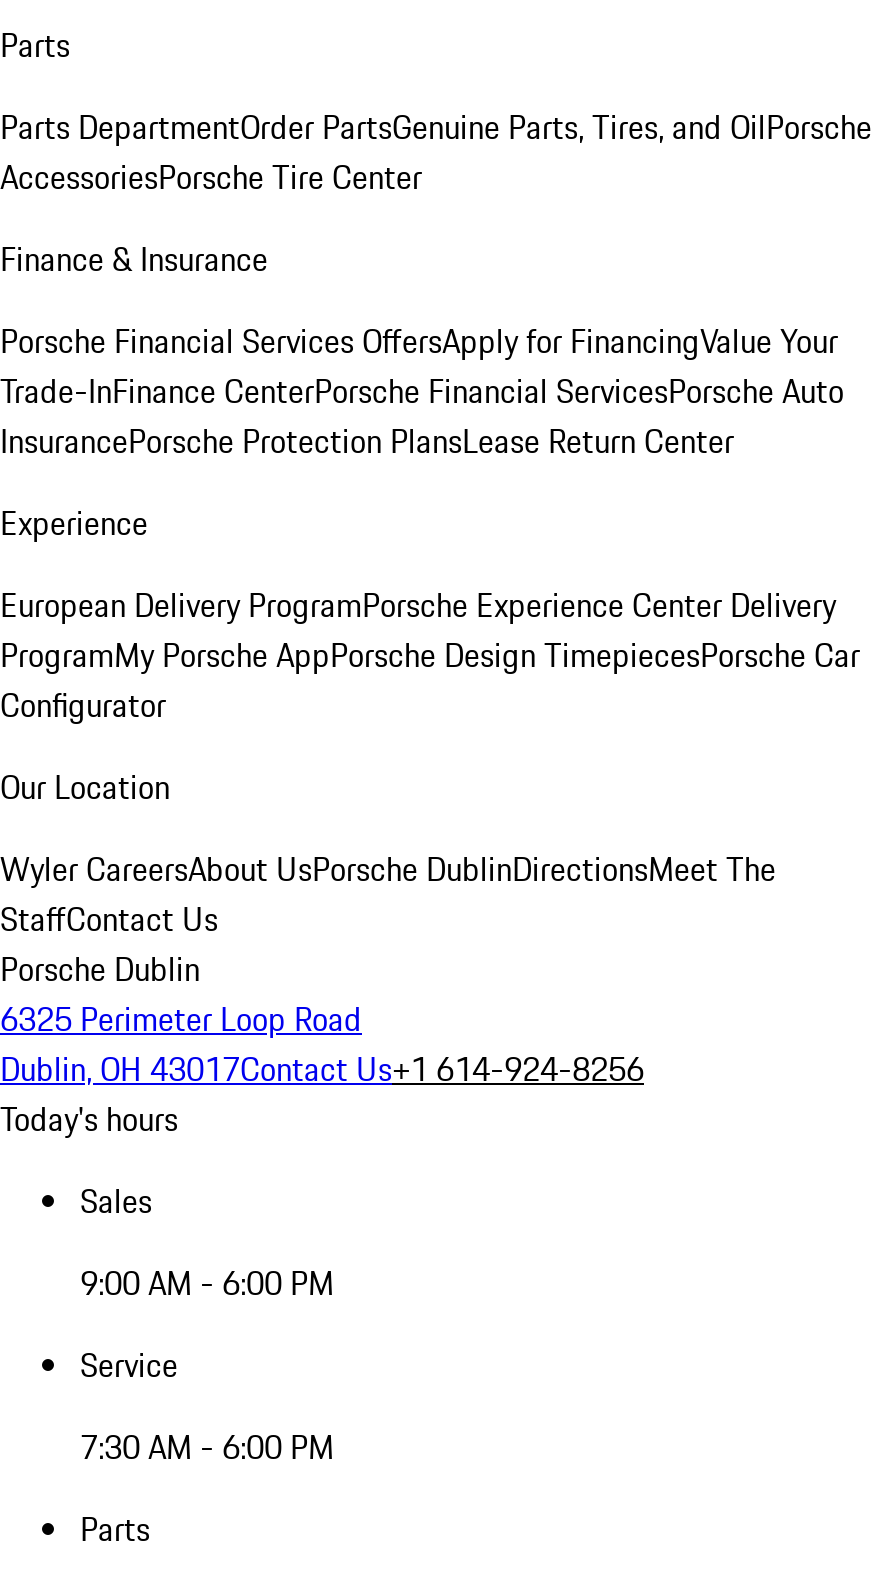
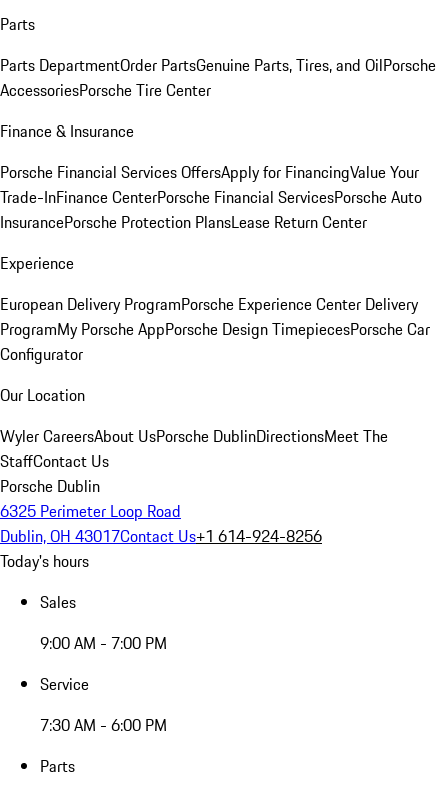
[80,1259,334,1307] 9:00 AM - 6:00 PM -> [40,631,167,655] 9:00 AM - 7:00 PM

